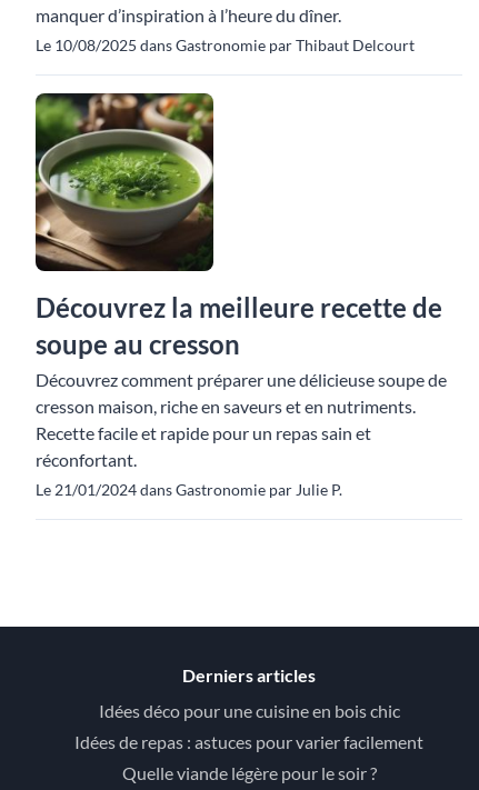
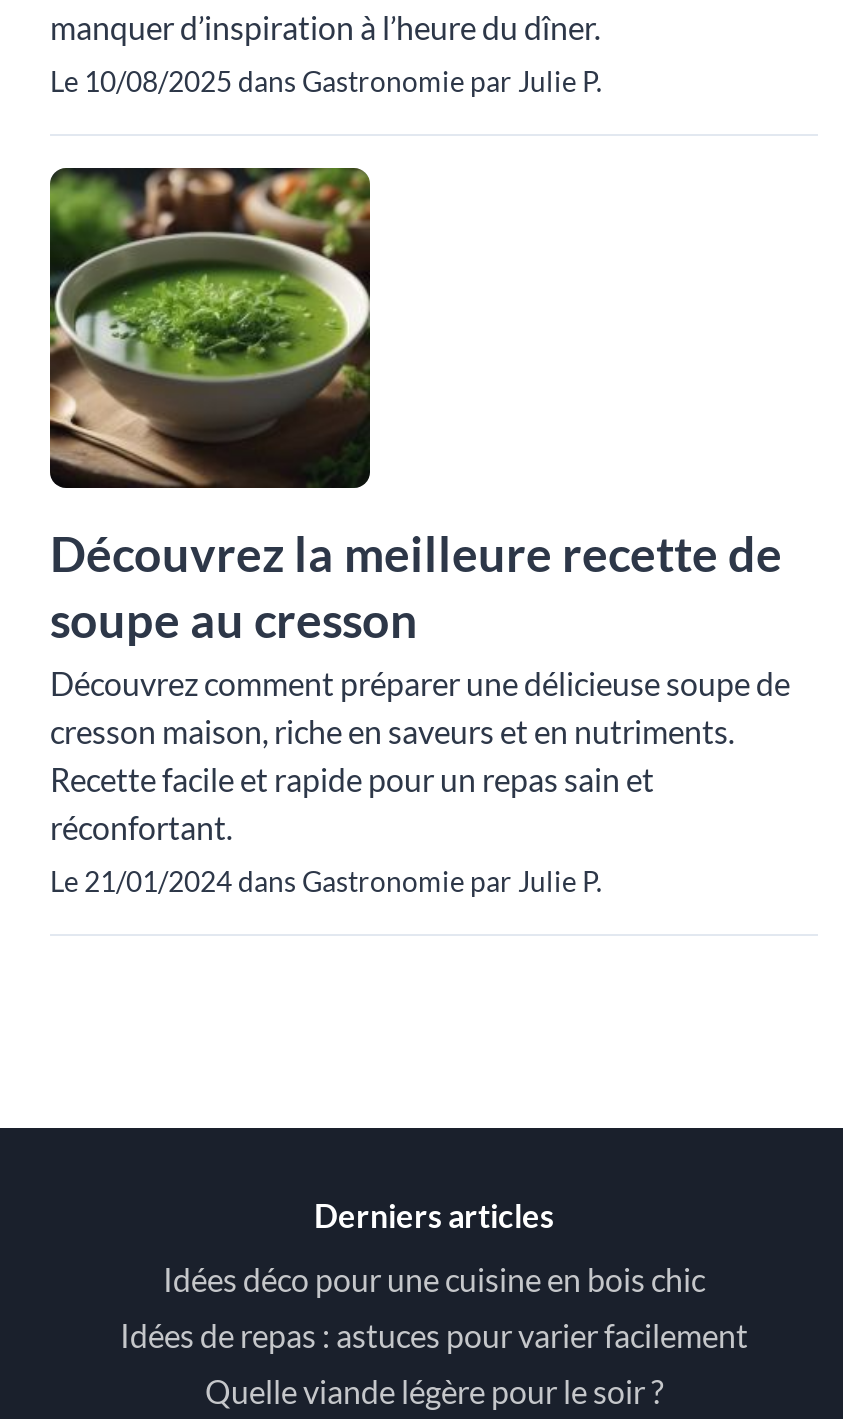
[36,36,415,54] Le 10/08/2025 dans Gastronomie par Thibaut Delcourt -> [50,64,602,98] Le 10/08/2025 dans Gastronomie par Julie P.

